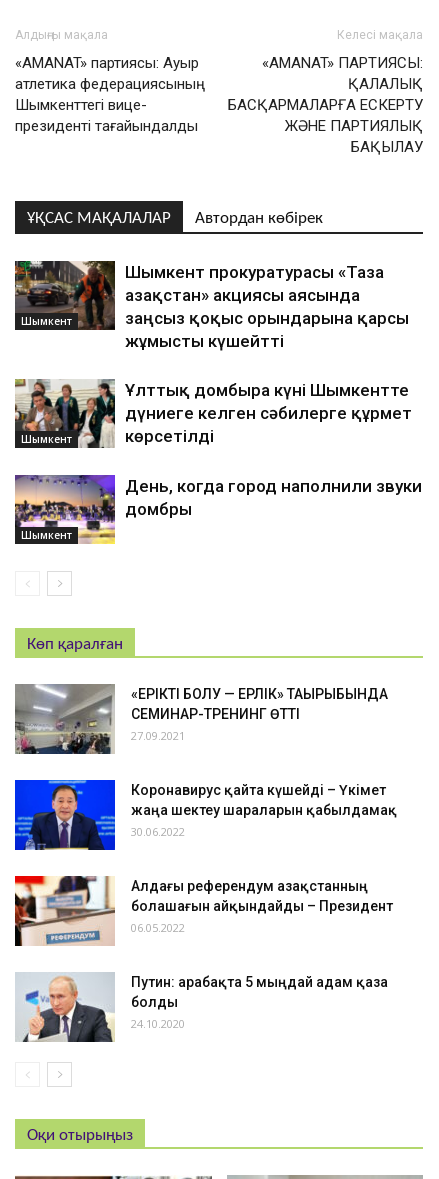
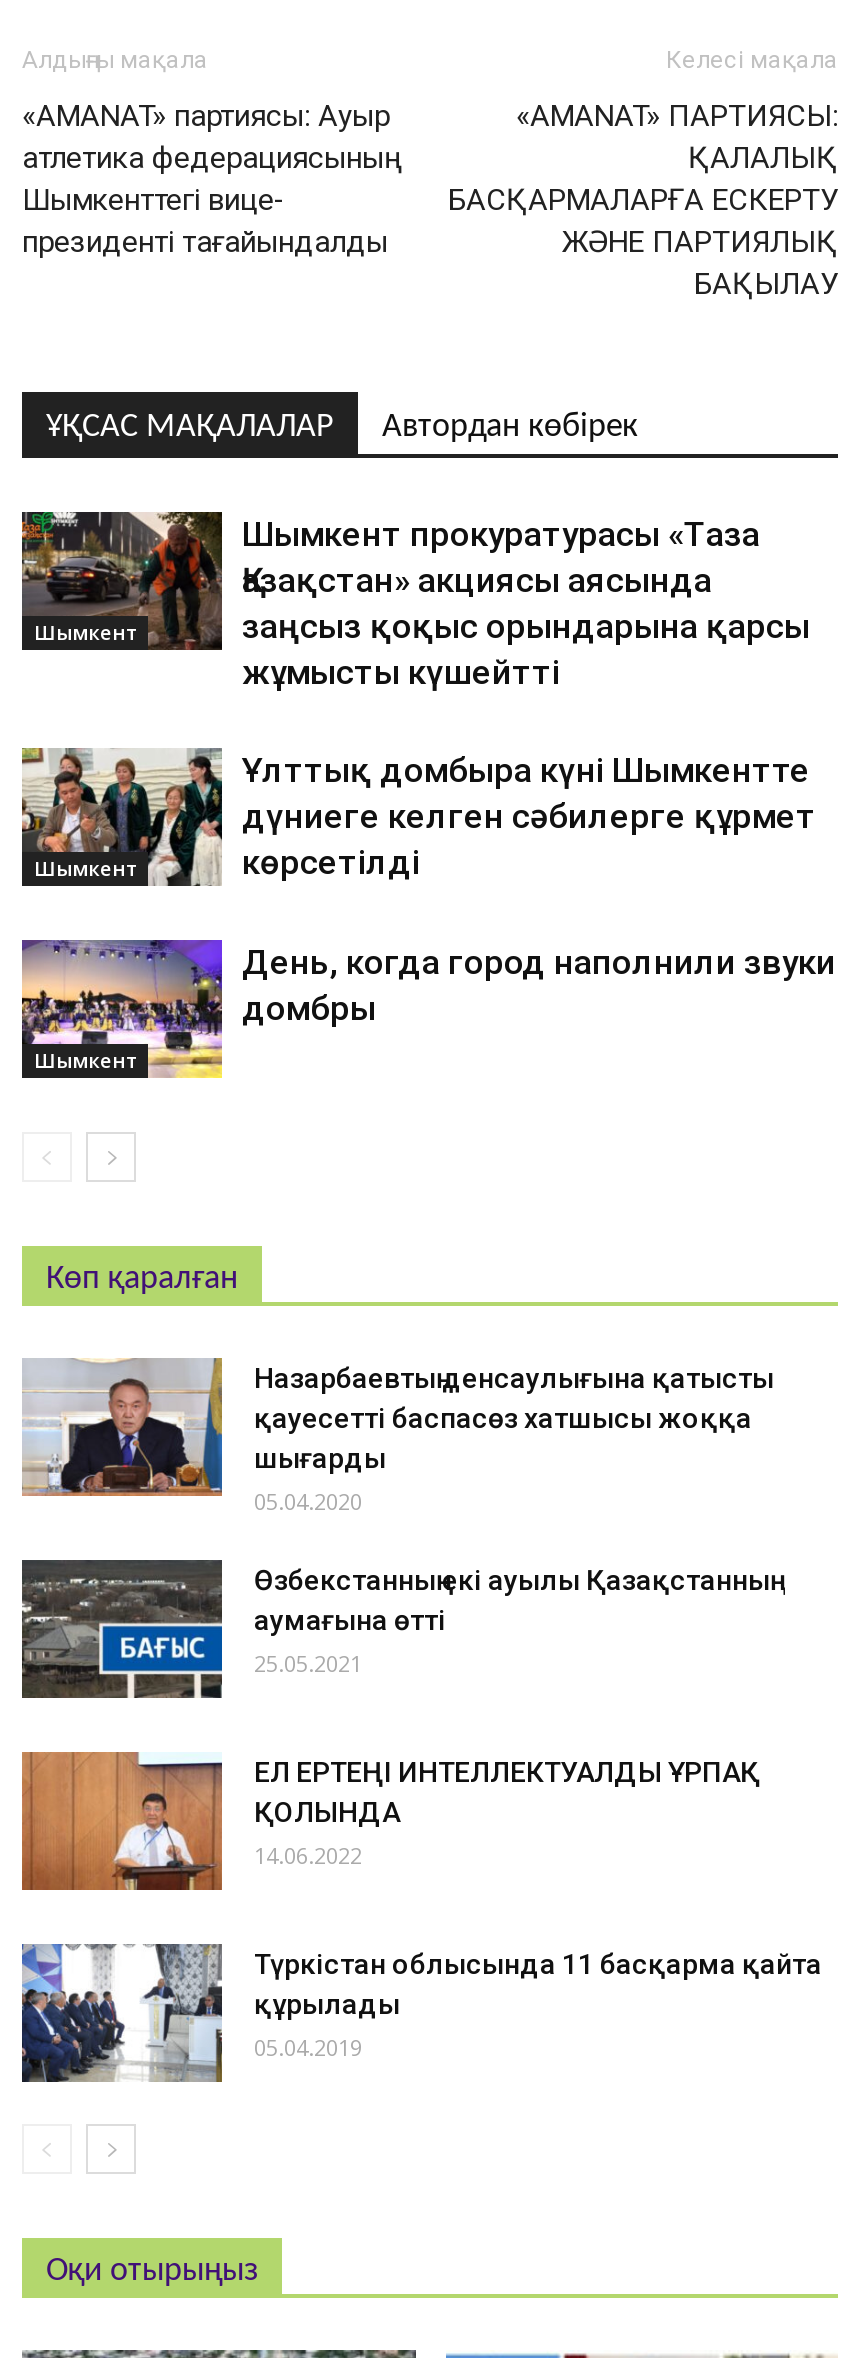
[15,683,388,755] [image] | «ЕРІКТІ БОЛУ — ЕРЛІК» ТАҚЫРЫБЫНДА | СЕМИНАР-ТРЕНИНГ ӨТТІ | 27.09.2021 -> [22,1358,774,1516] [image] | Назарбаевтың денсаулығына қатысты | қауесетті баспасөз хатшысы жоққа | шығарды | 05.04.2020
[14,779,397,851] [image] | Коронавирус қайта күшейді – Үкімет | жаңа шектеу шараларын қабылдамақ | 30.06.2022 -> [20,1558,770,1700] [image] | Өзбекстанның екі ауылы Қазақстанның | аумағына өтті | 25.05.2021
[14,875,393,947] [image] | Алдағы референдум Қазақстанның | болашағын айқындайды – Президент | 06.05.2022 -> [20,1750,760,1892] [image] | ЕЛ ЕРТЕҢІ ИНТЕЛЛЕКТУАЛДЫ ҰРПАҚ | ҚОЛЫНДА | 14.06.2022
[15,973,388,1043] [image] | Путин: Қарабақта 5 мыңдай адам қаза | болды | 24.10.2020 -> [20,1944,822,2084] [image] | Түркістан облысында 11 басқарма қайта | құрылады | 05.04.2019

